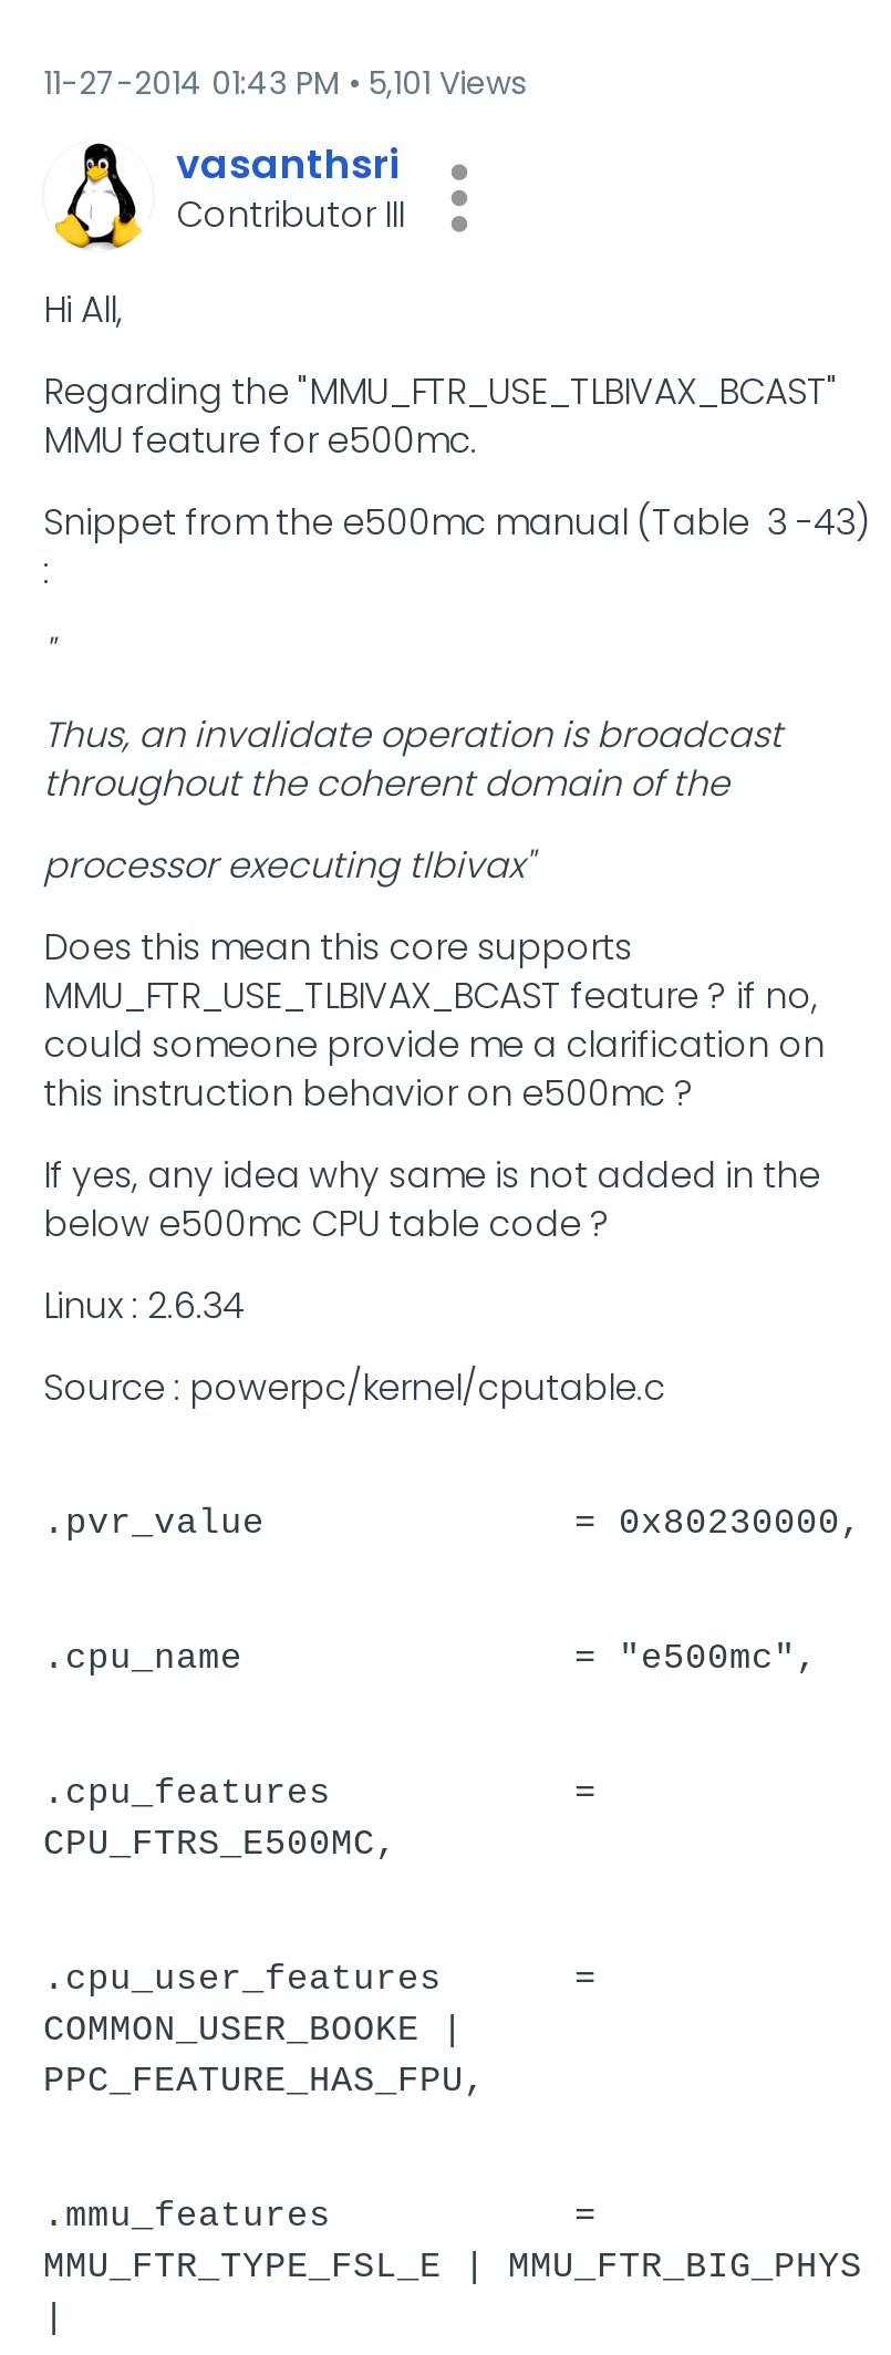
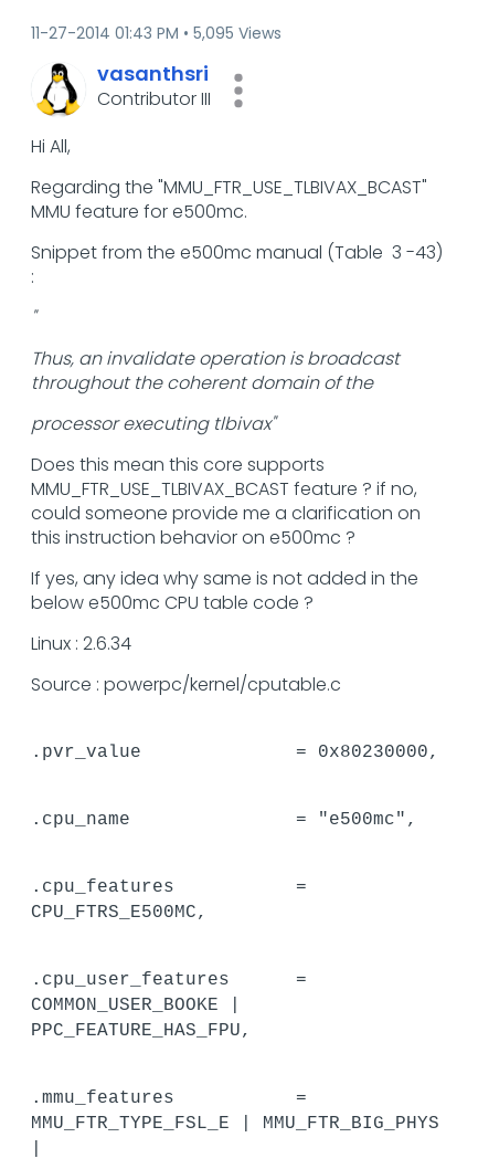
[43,61,526,105] 11-27-2014 01:43 PM 5,101 Views -> [31,22,282,44] 11-27-2014 01:43 PM 5,095 Views

